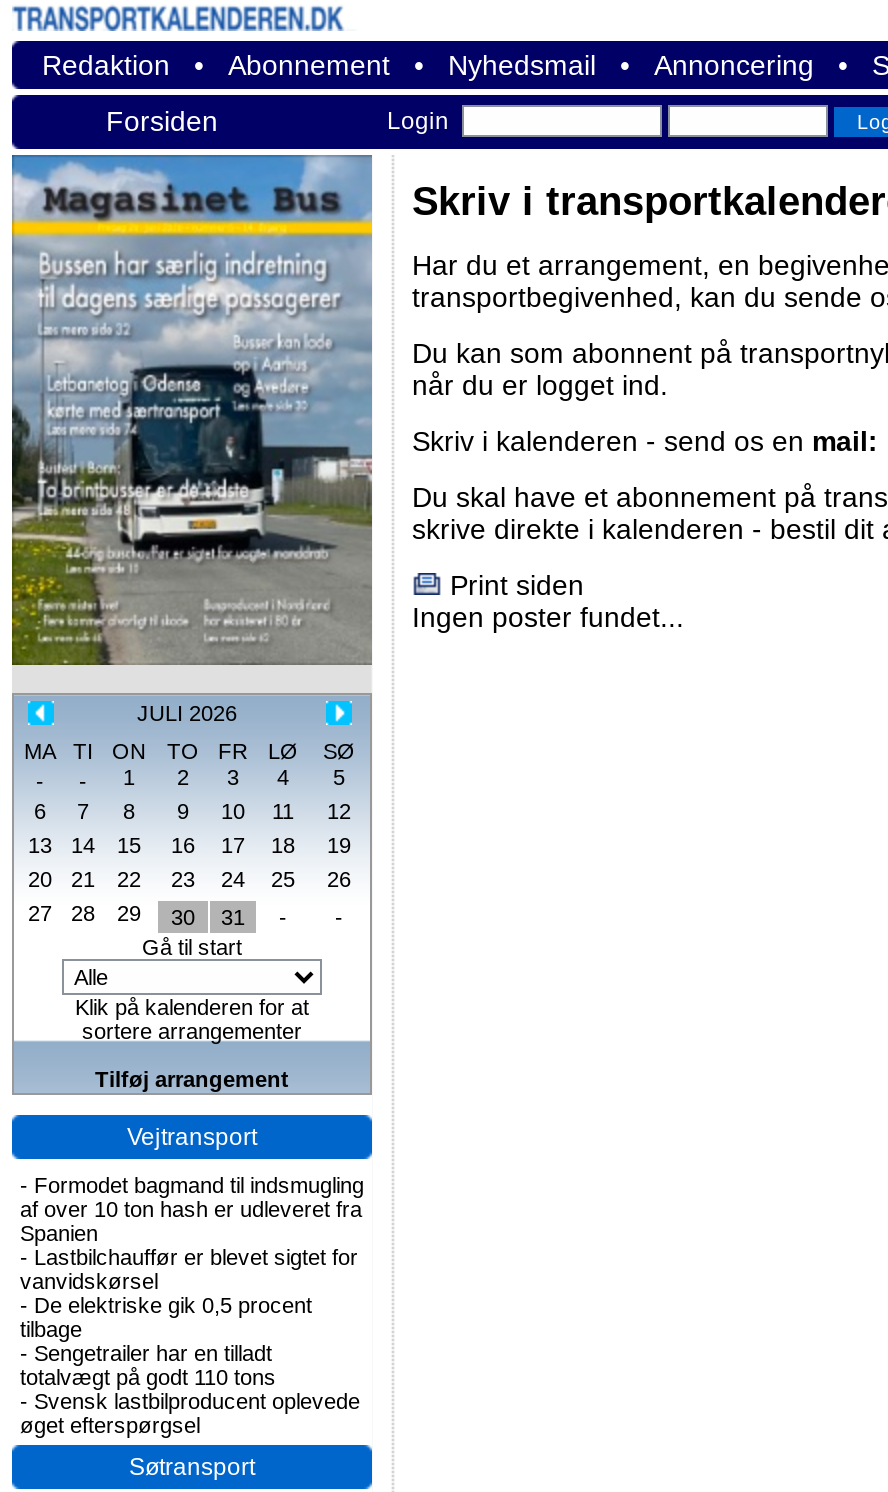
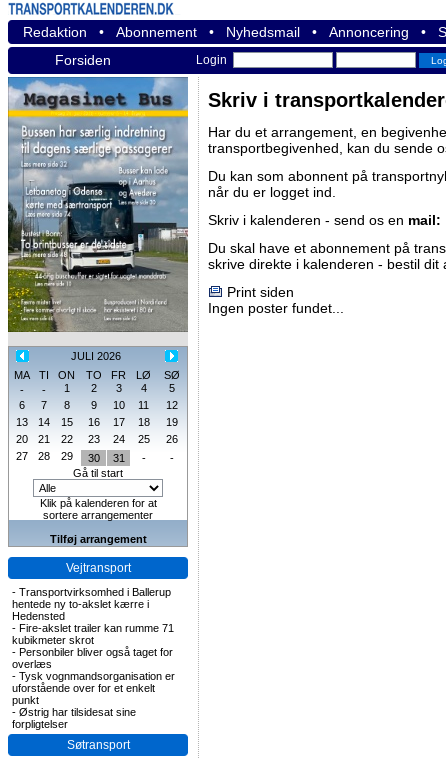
[20,1173,364,1437] - Formodet bagmand til indsmugling | af over 10 ton hash er udleveret fra | Spanien | - Lastbilchauffør er blevet sigtet for | vanvidskørsel | - De elektriske gik 0,5 procent | tilbage | - Sengetrailer har en tilladt | totalvægt på godt 110 tons | - Svensk lastbilproducent oplevede | øget efterspørgsel -> [12,586,175,730] - Transportvirksomhed i Ballerup | hentede ny to-akslet kærre i | Hedensted | - Fire-akslet trailer kan rumme 71 | kubikmeter skrot | - Personbiler bliver også taget for | overlæs | - Tysk vognmandsorganisation er | uforstående over for et enkelt | punkt | - Østrig har tilsidesat sine | forpligtelser

